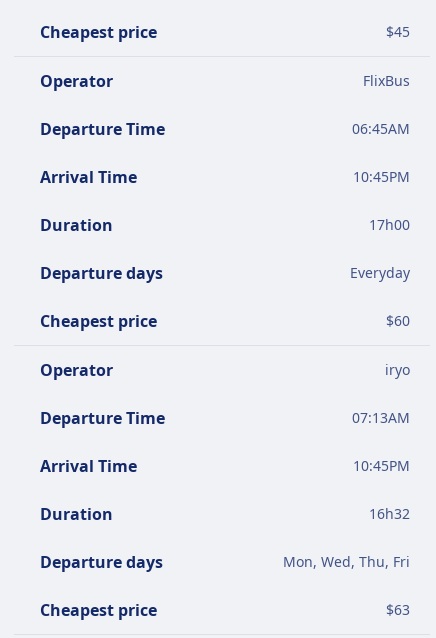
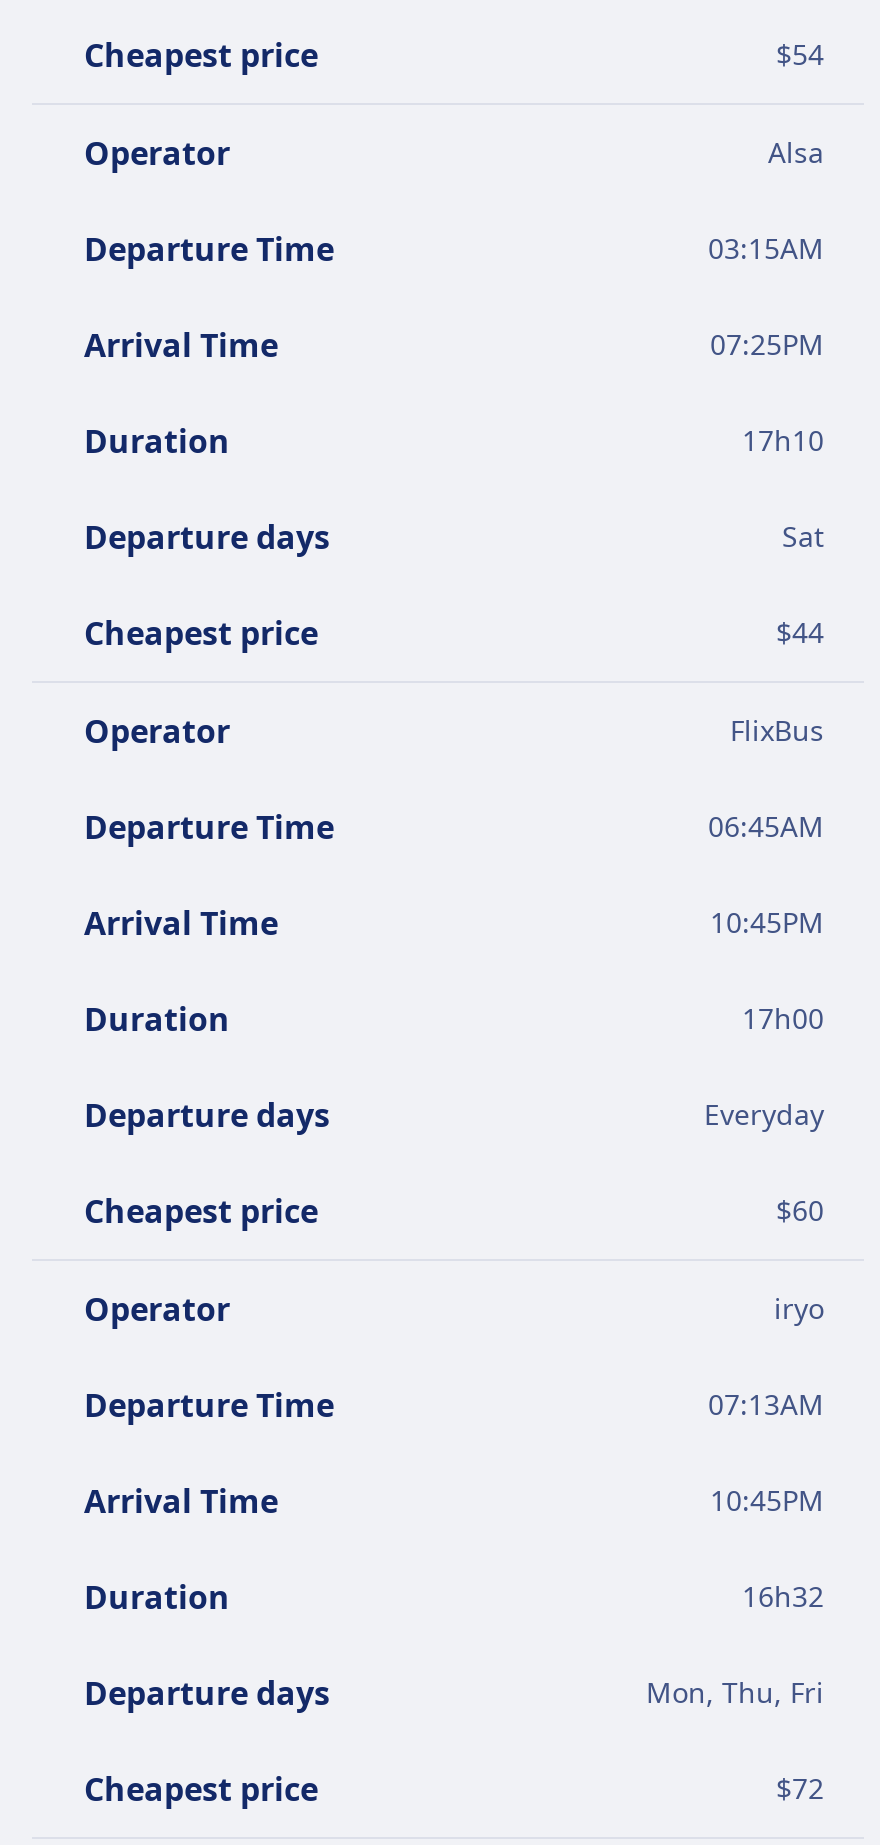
[386,22,410,41] $45 -> [84,35,824,655] $54 | Operator | Alsa | Departure Time | 03:15AM | Arrival Time | 07:25PM | Duration | 17h10 | Departure days | Sat | Cheapest price | $44
[283,552,410,571] Mon, Wed, Thu, Fri -> [646,1673,824,1711] Mon, Thu, Fri
[386,600,410,619] $63 -> [776,1769,824,1807] $72

